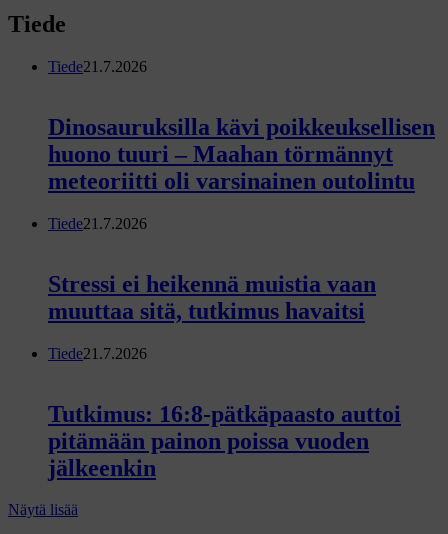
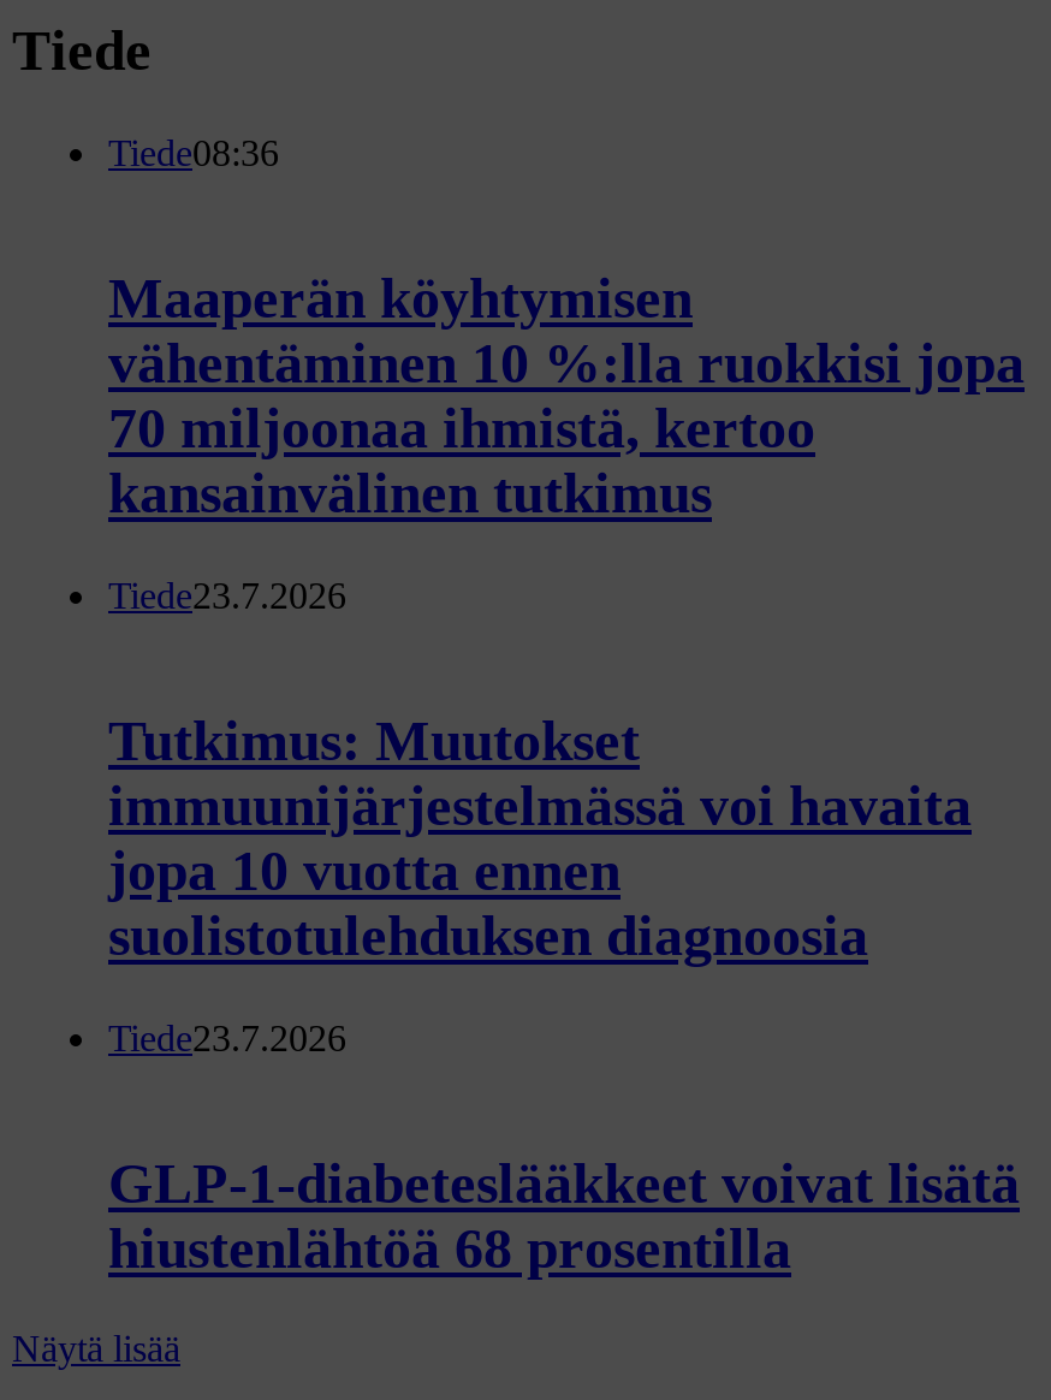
[48,58,147,75] Tiede21.7.2026 -> [108,132,279,173] Tiede08:36
[48,114,435,194] Dinosauruksilla kävi poikkeuksellisen | huono tuuri – Maahan törmännyt | meteoriitti oli varsinainen outolintu -> [108,267,1025,524] Maaperän köyhtymisen | vähentäminen 10 %:lla ruokkisi jopa | 70 miljoonaa ihmistä, kertoo | kansainvälinen tutkimus
[48,215,147,232] Tiede21.7.2026 -> [108,575,346,616] Tiede23.7.2026
[48,271,376,324] Stressi ei heikennä muistia vaan | muuttaa sitä, tutkimus havaitsi -> [108,709,972,967] Tutkimus: Muutokset | immuunijärjestelmässä voi havaita | jopa 10 vuotta ennen | suolistotulehduksen diagnoosia
[48,345,147,362] Tiede21.7.2026 -> [108,1017,346,1058] Tiede23.7.2026
[48,401,401,481] Tutkimus: 16:8-pätkäpaasto auttoi | pitämään painon poissa vuoden | jälkeenkin -> [108,1151,1020,1279] GLP-1-diabeteslääkkeet voivat lisätä | hiustenlähtöä 68 prosentilla

